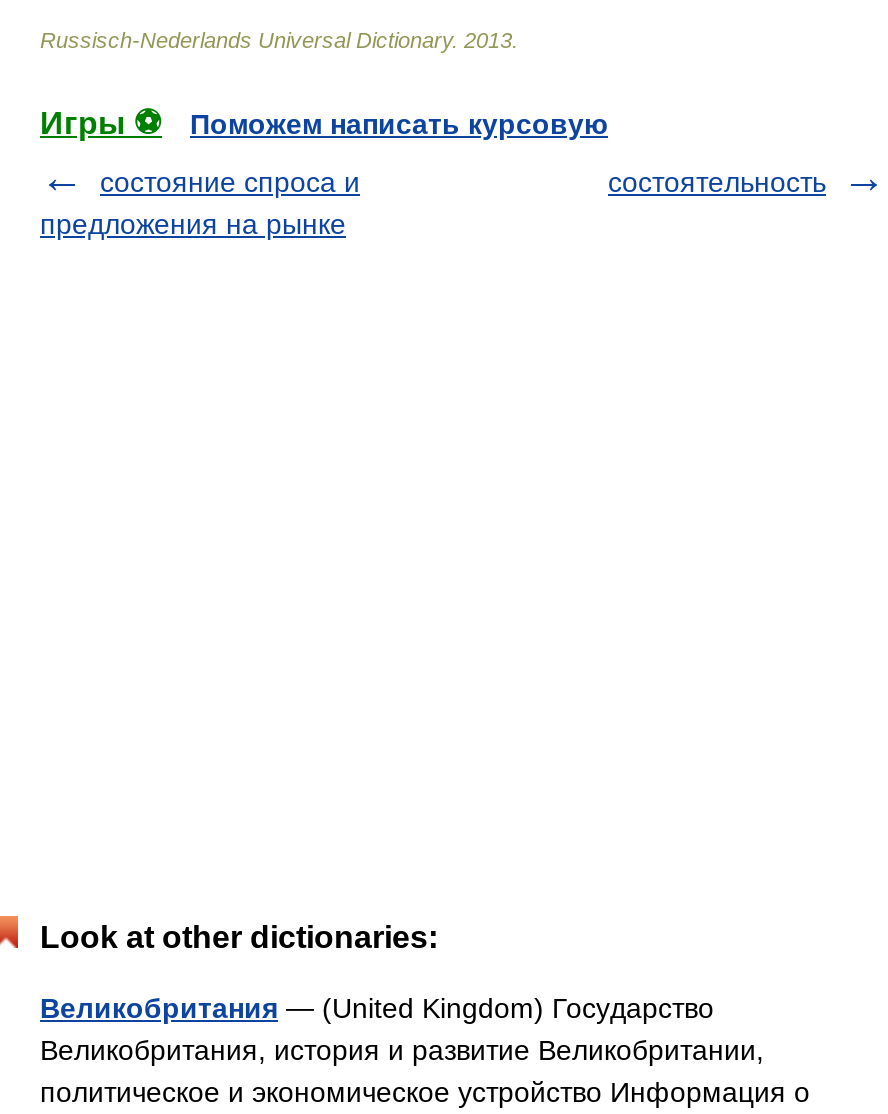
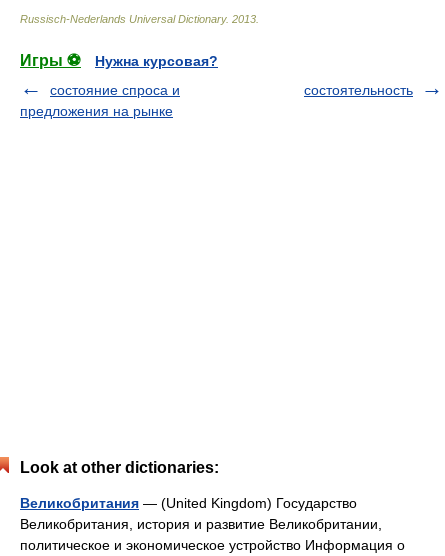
[190,108,608,140] Поможем написать курсовую -> [95,53,218,69] Нужна курсовая?

